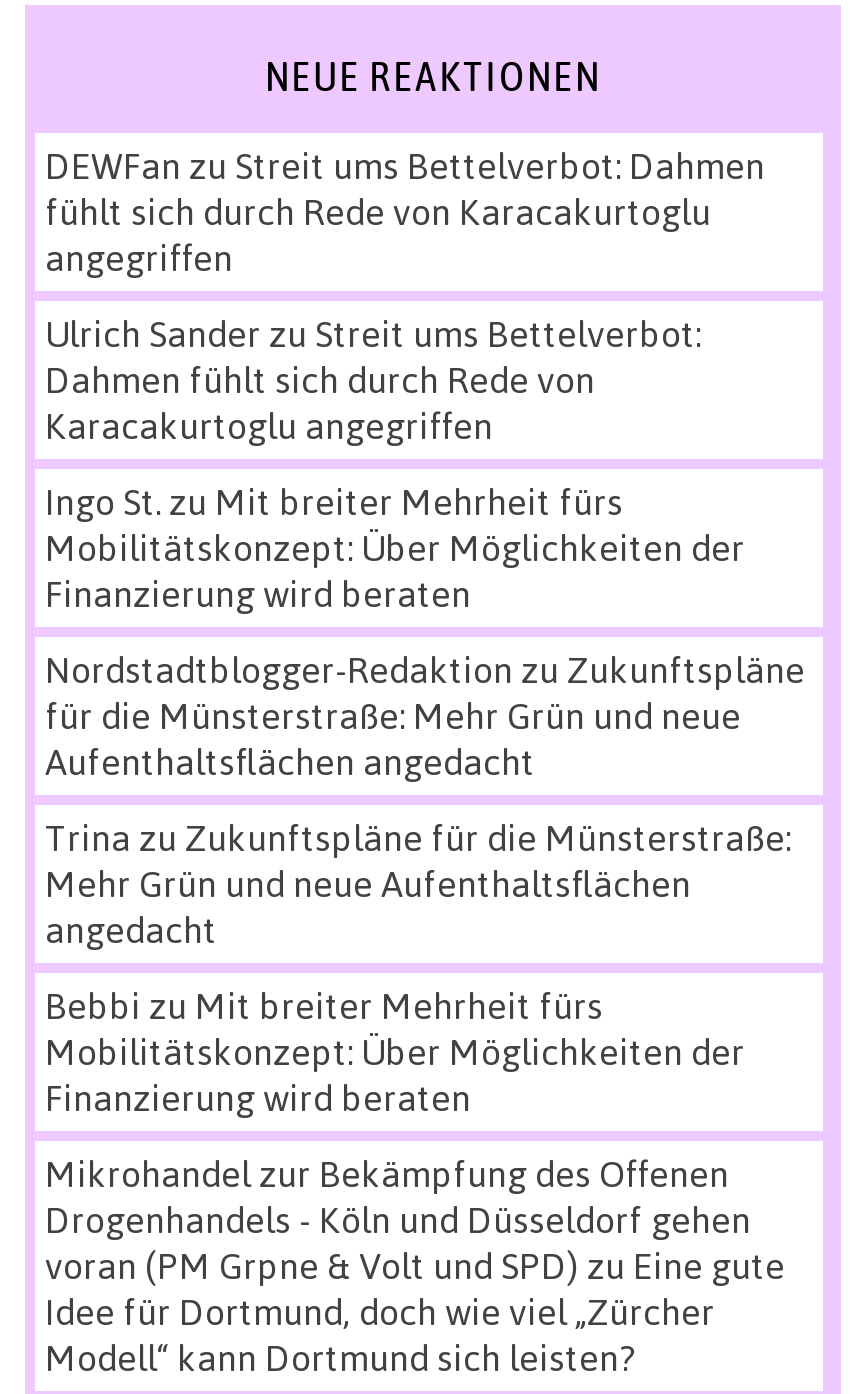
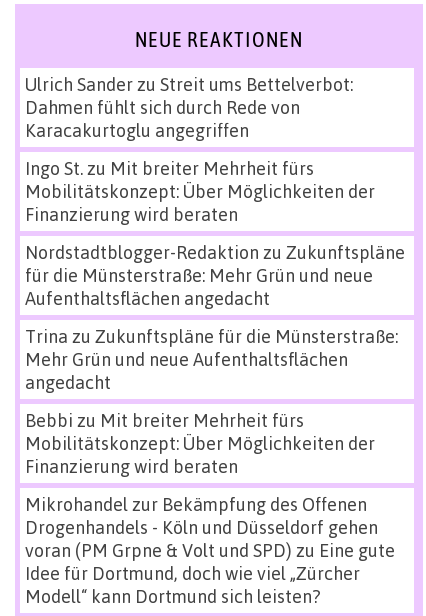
[45,143,765,279] DEWFan zu Streit ums Bettelverbot: Dahmen | fühlt sich durch Rede von Karacakurtoglu | angegriffen -> none

